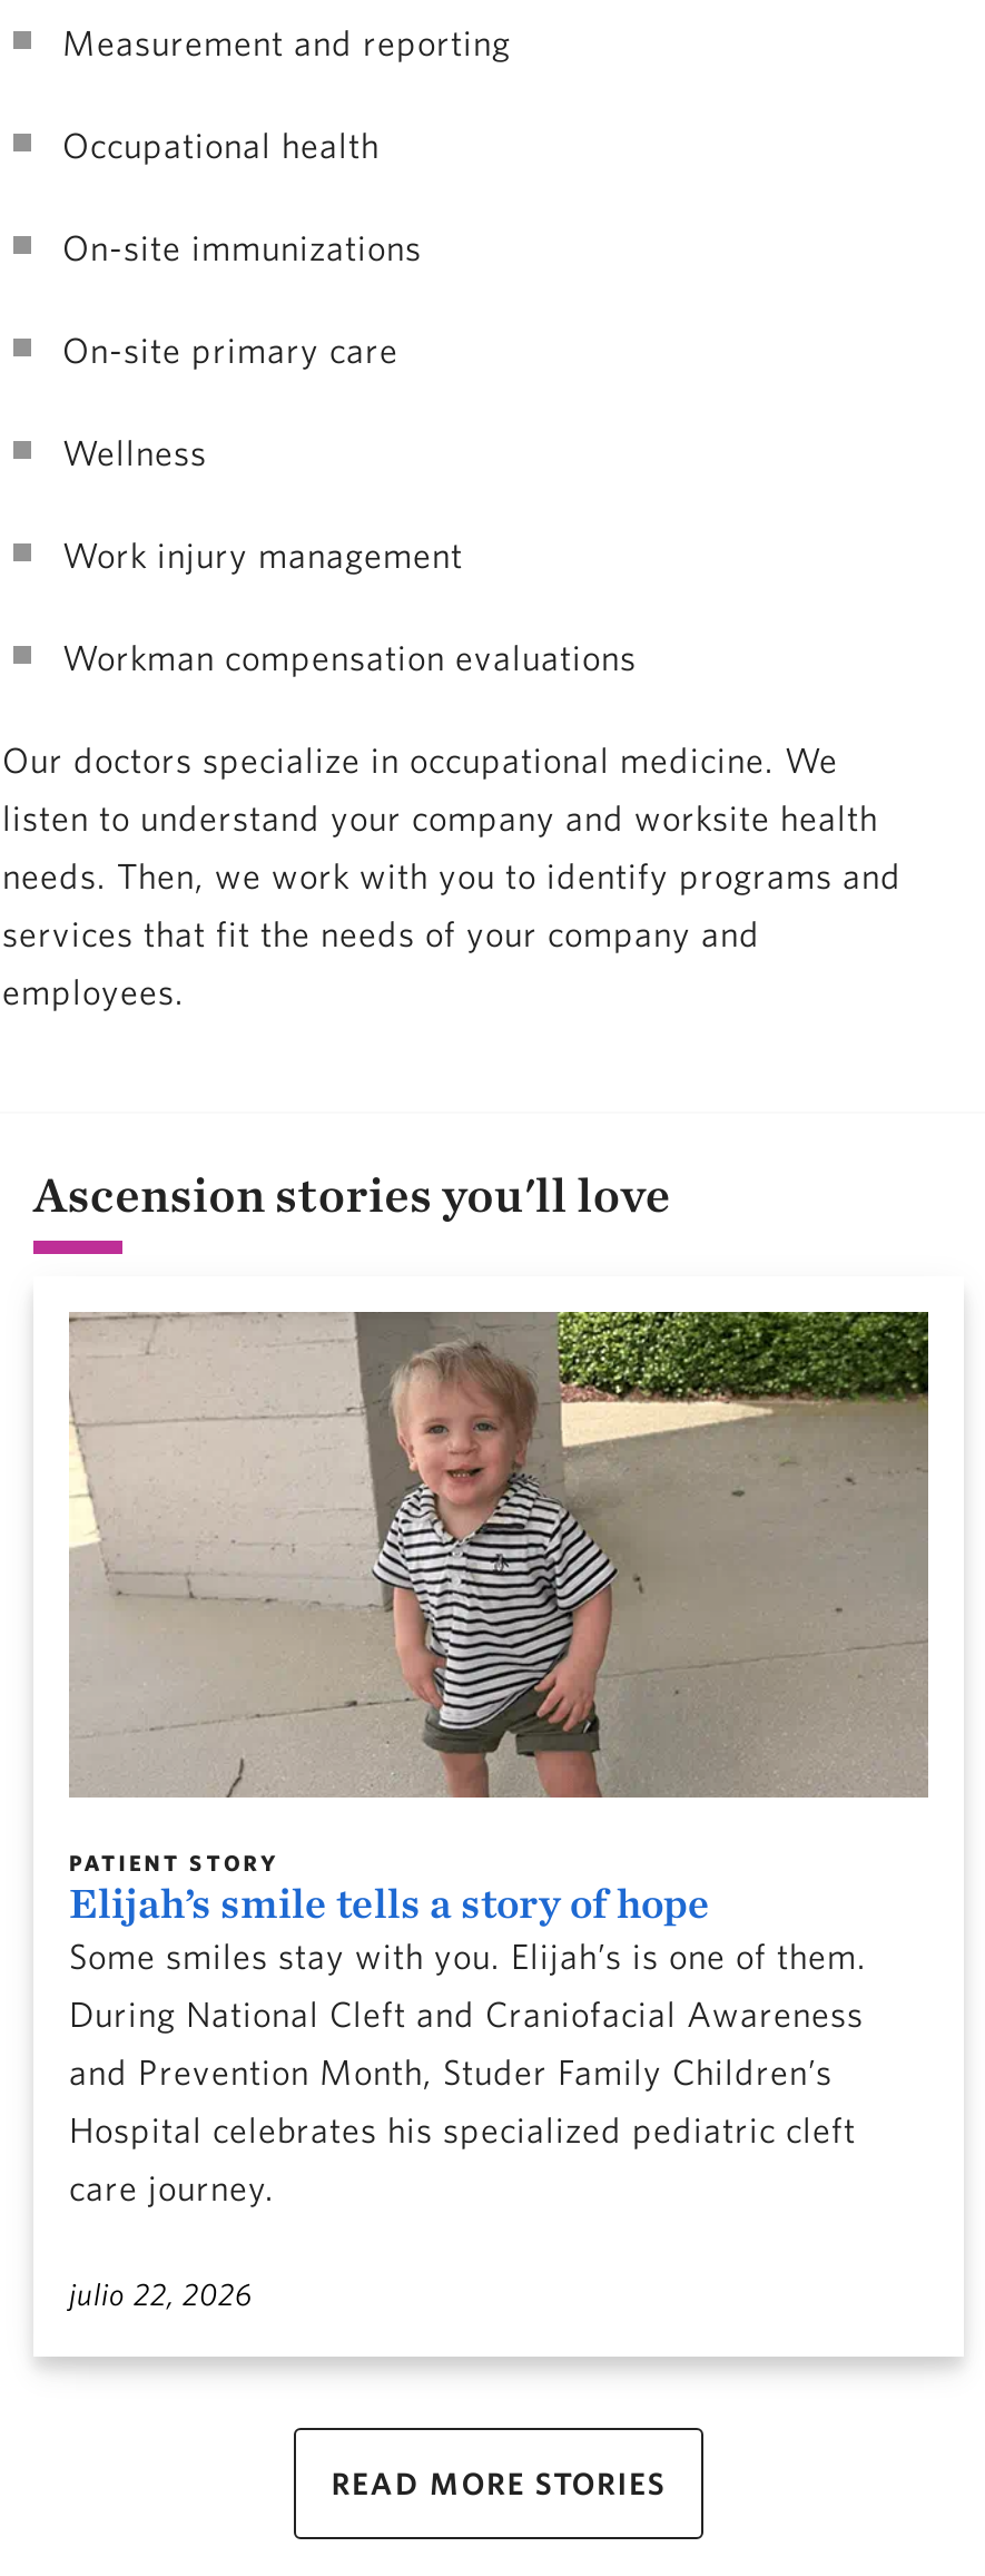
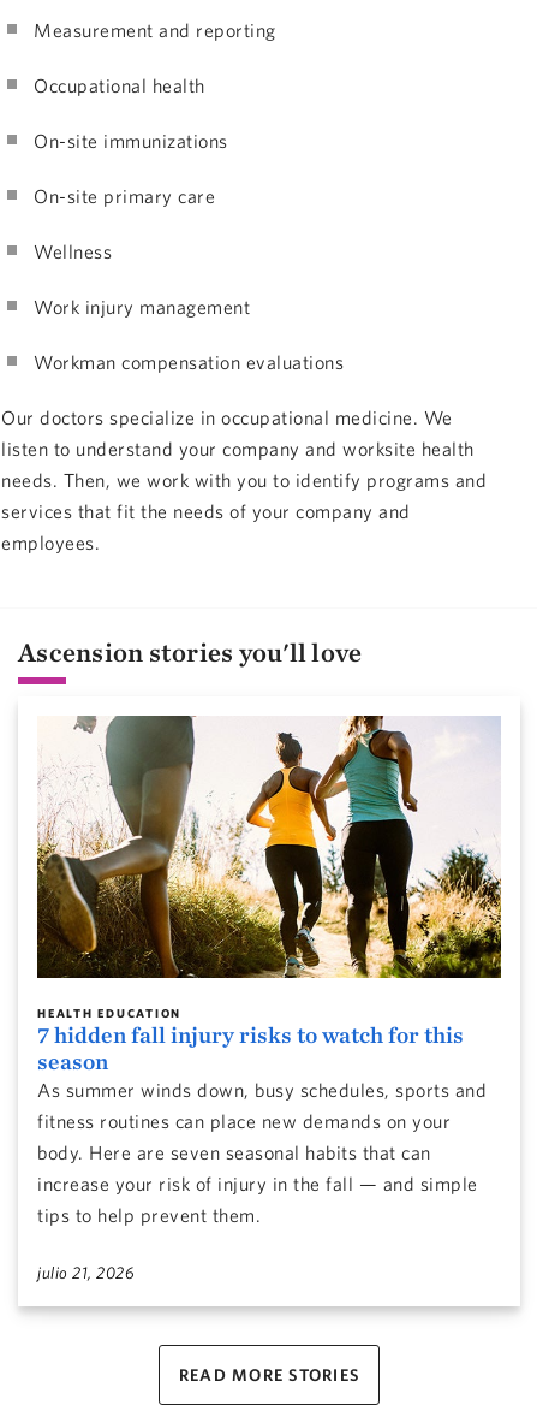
[67,1310,930,2209] [image] | PATIENT STORY | Elijah’s smile tells a story of hope | Some smiles stay with you. Elijah’s is one of them. | During National Cleft and Craniofacial Awareness | and Prevention Month, Studer Family Children’s | Hospital celebrates his specialized pediatric cleft | care journey. -> [37,715,501,1227] [image] | HEALTH EDUCATION | 7 hidden fall injury risks to watch for this | season | As summer winds down, busy schedules, sports and | fitness routines can place new demands on your | body. Here are seven seasonal habits that can | increase your risk of injury in the fall — and simple | tips to help prevent them.
[69,2274,254,2314] julio 22, 2026 -> [37,1261,135,1283] julio 21, 2026

